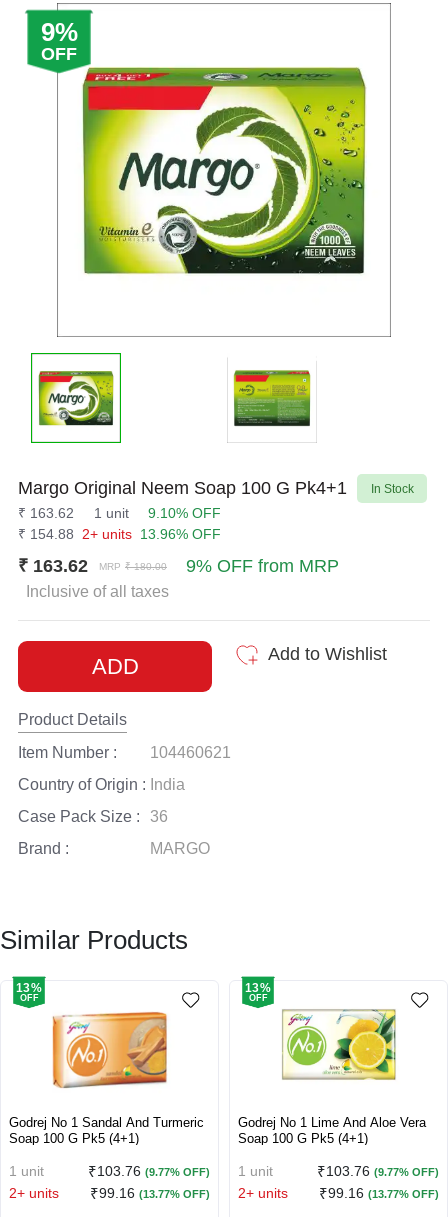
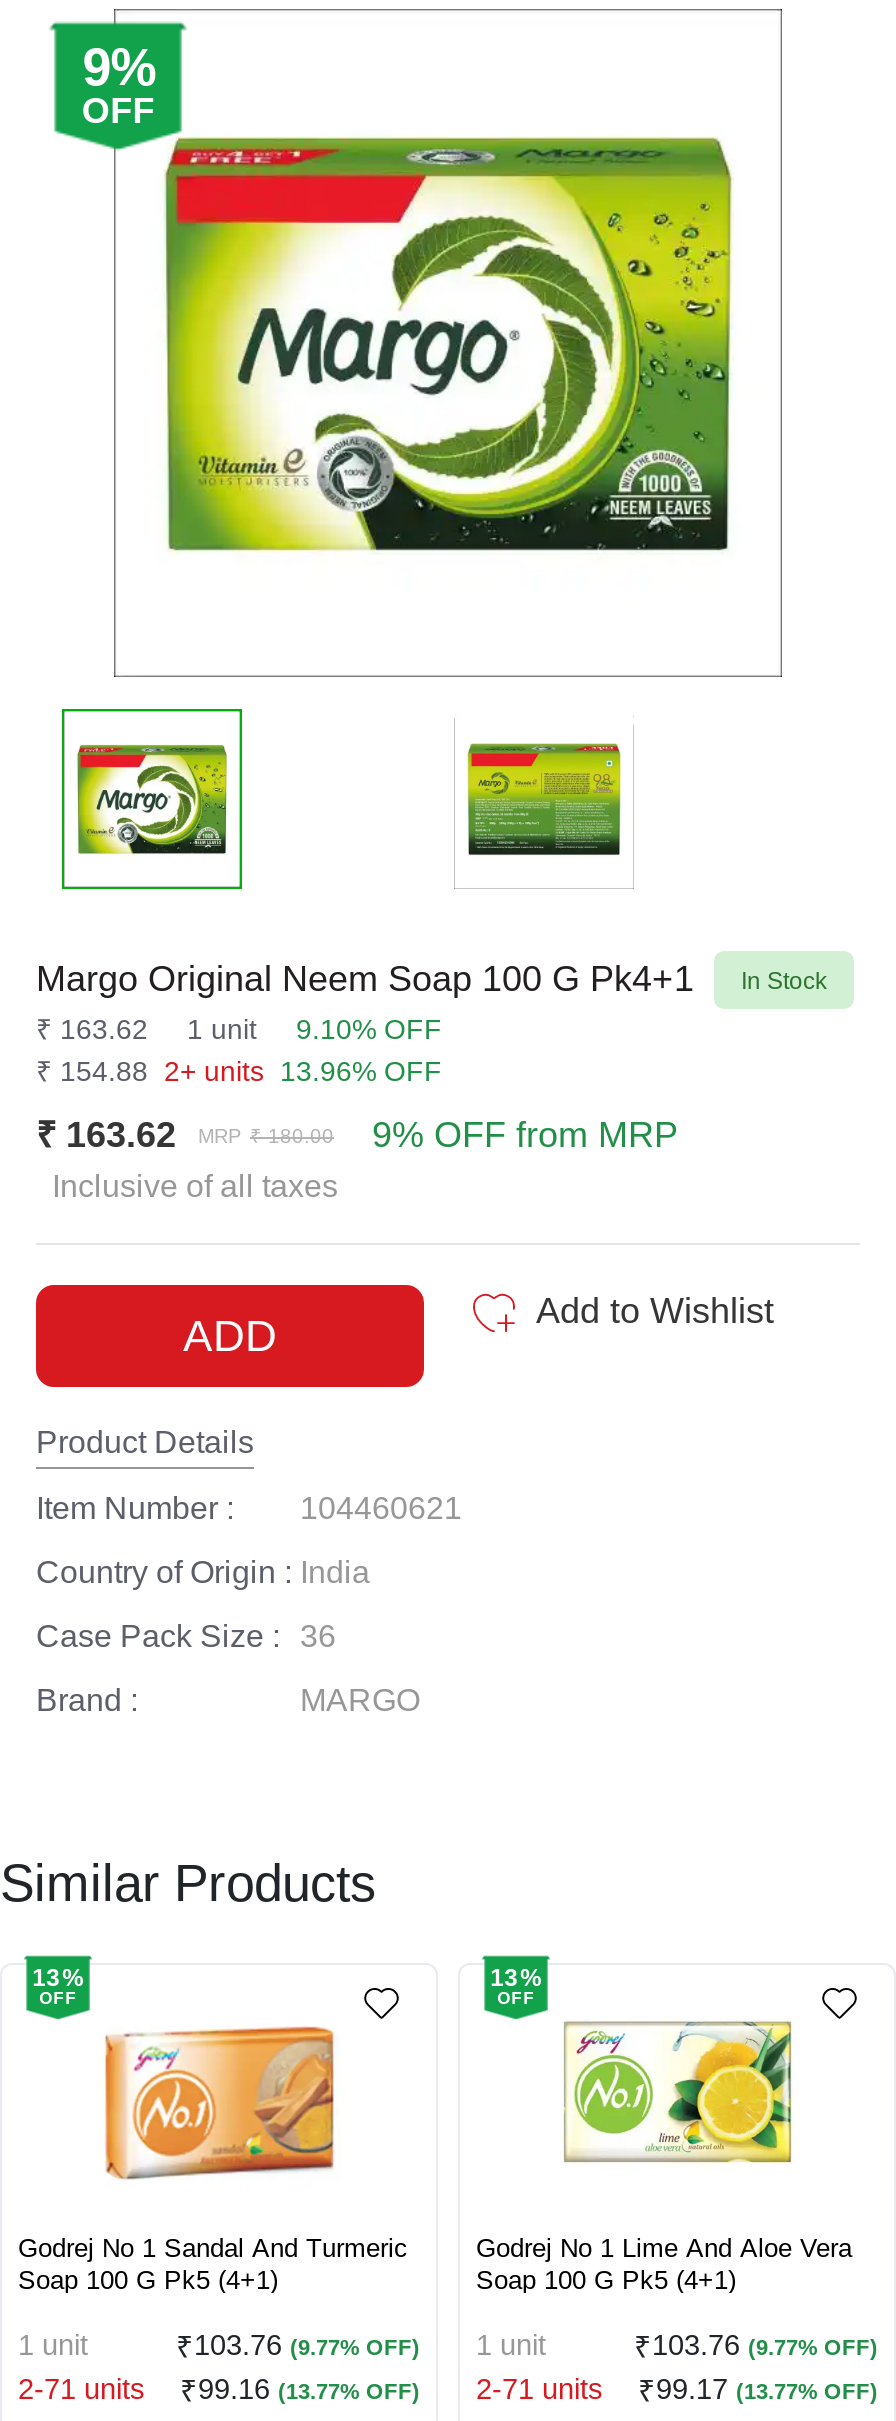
[9,1185,59,1201] 2+ units -> [18,2374,144,2406] 2-71 units
[238,1185,288,1201] 2+ units -> [476,2374,602,2406] 2-71 units
[319,1185,439,1202] ₹99.16 (13.77% OFF) -> [638,2374,878,2408] ₹99.17 (13.77% OFF)

